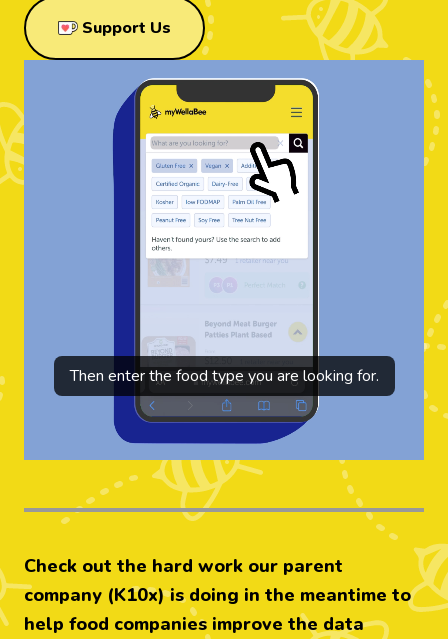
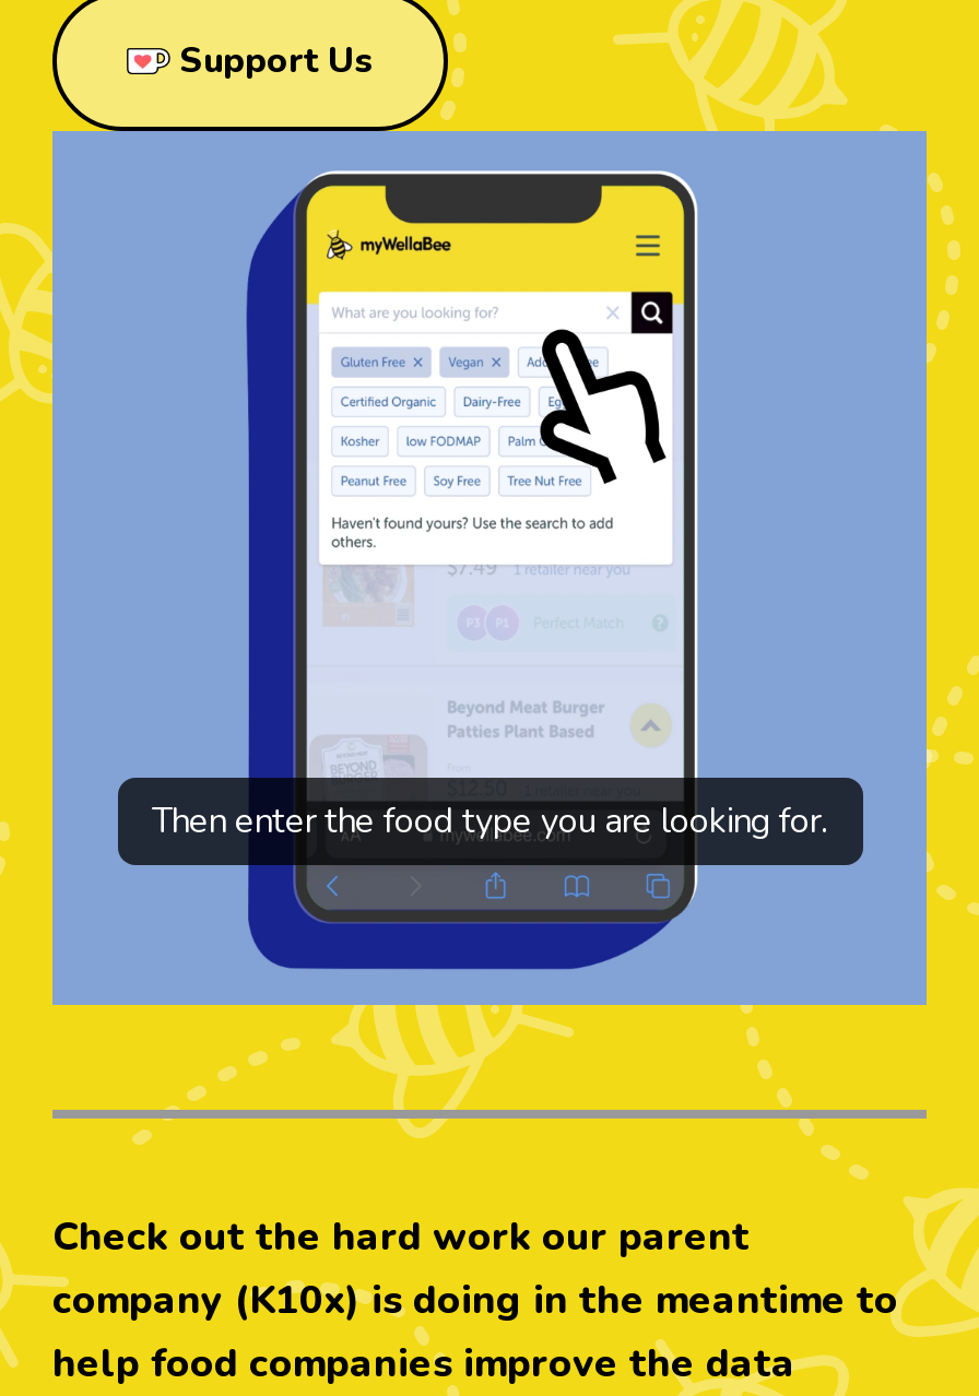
[152,137,304,221] [image] -> [334,301,667,485] [image]

